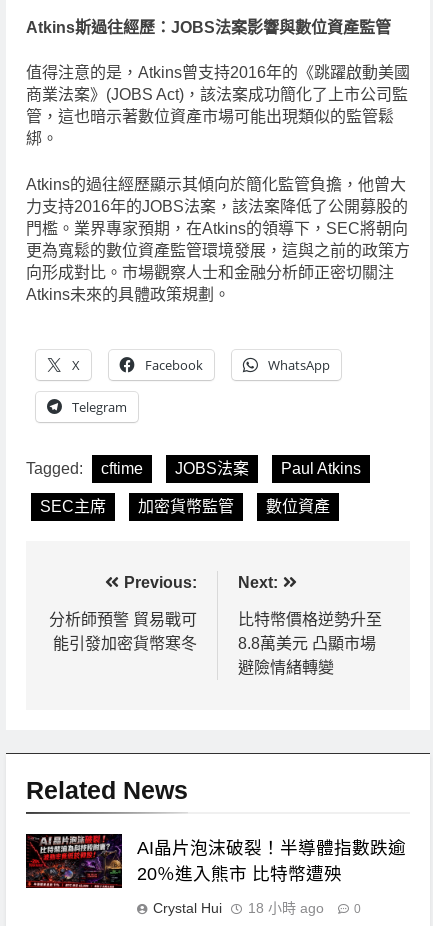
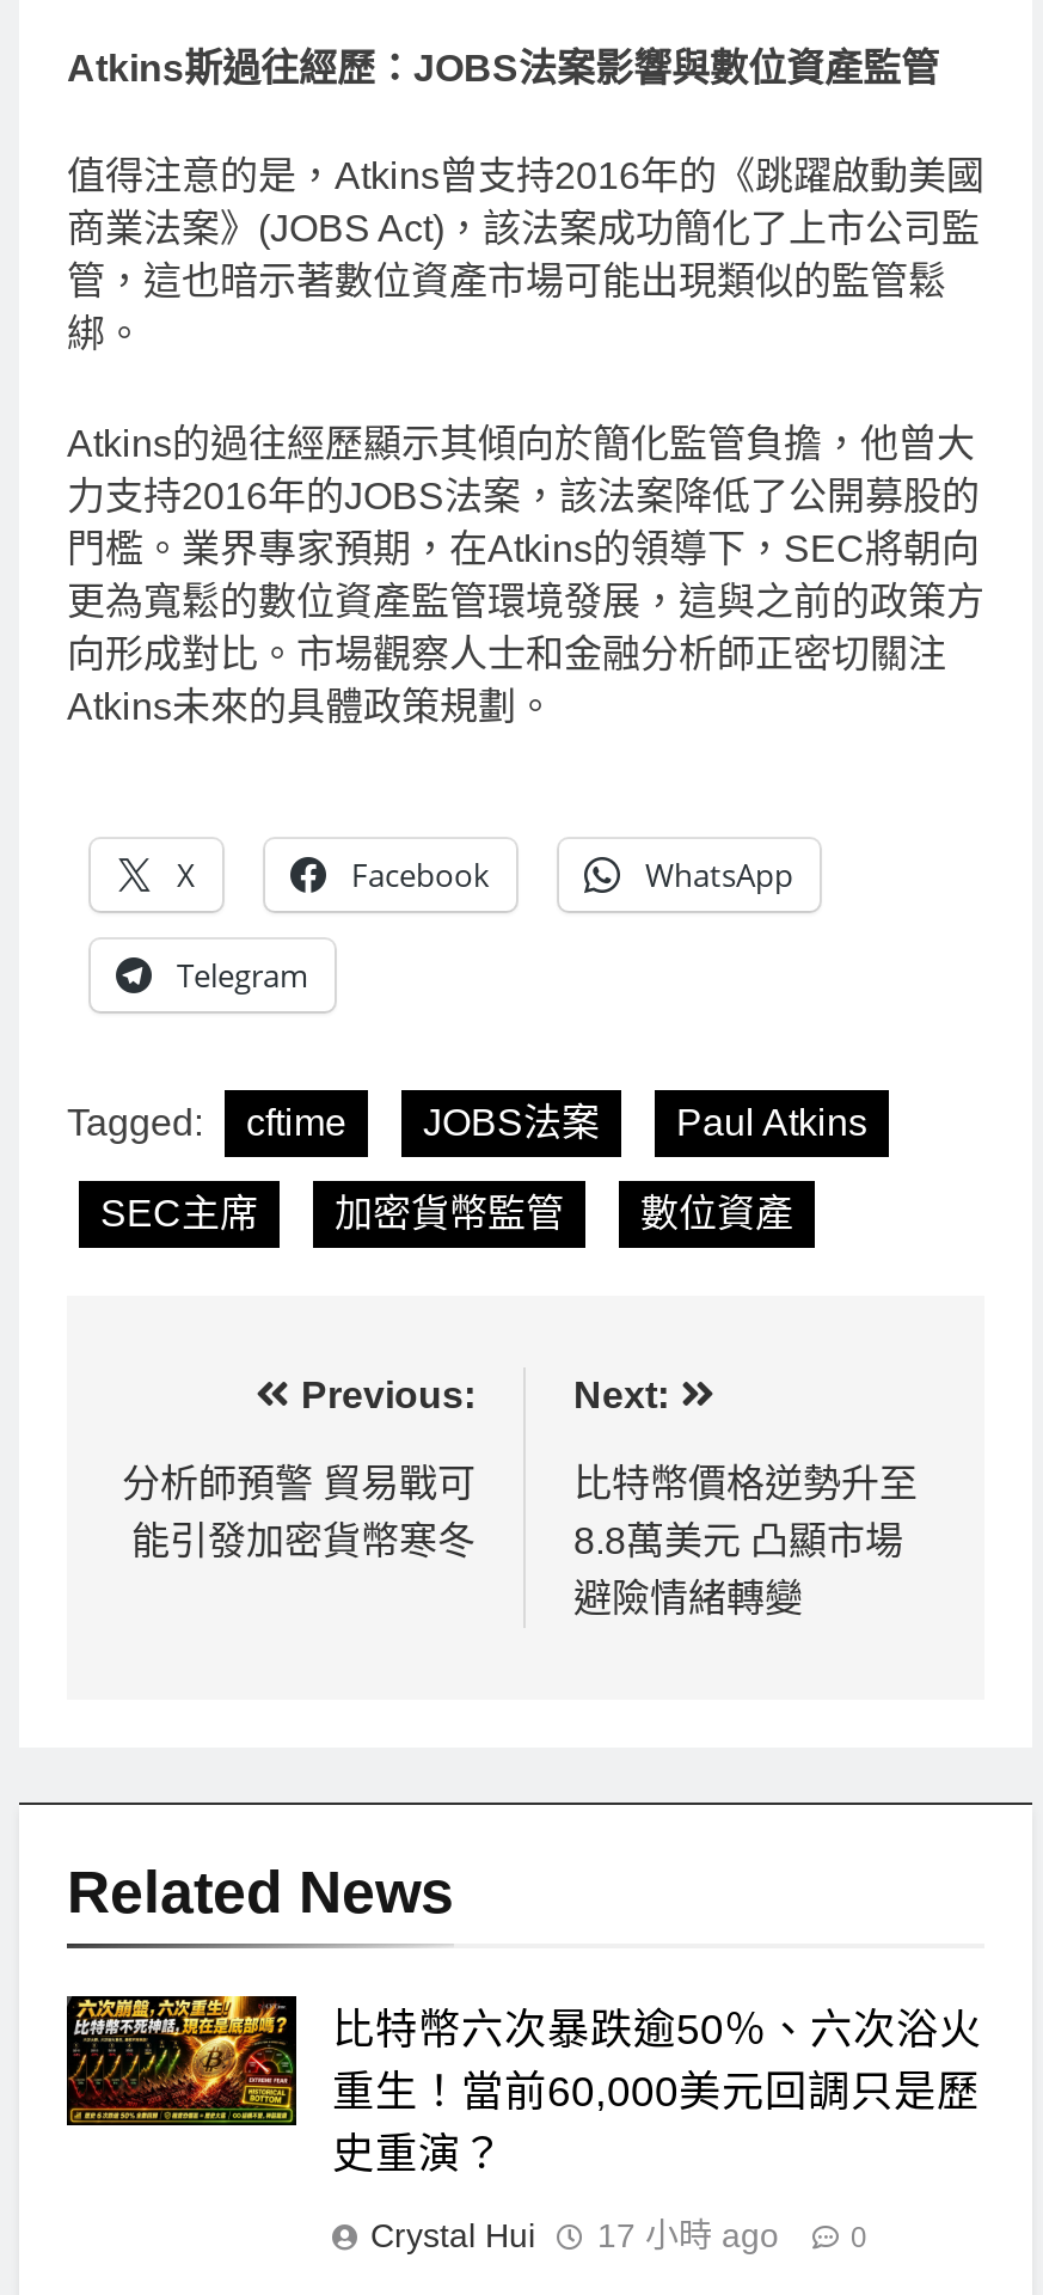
[27,833,406,889] [image] | AI晶片泡沫破裂！半導體指數跌逾 | 20％進入熊市 比特幣遭殃 -> [69,1994,982,2179] [image] | 比特幣六次暴跌逾50％、六次浴火 | 重生！當前60,000美元回調只是歷 | 史重演？
[153,900,324,916] Crystal Hui 18 小時 ago -> [370,2217,779,2255] Crystal Hui 17 小時 ago

